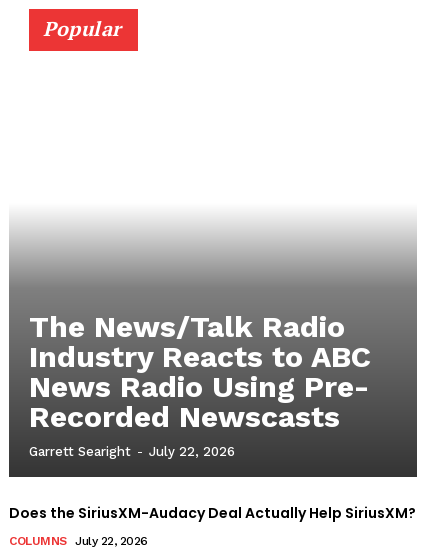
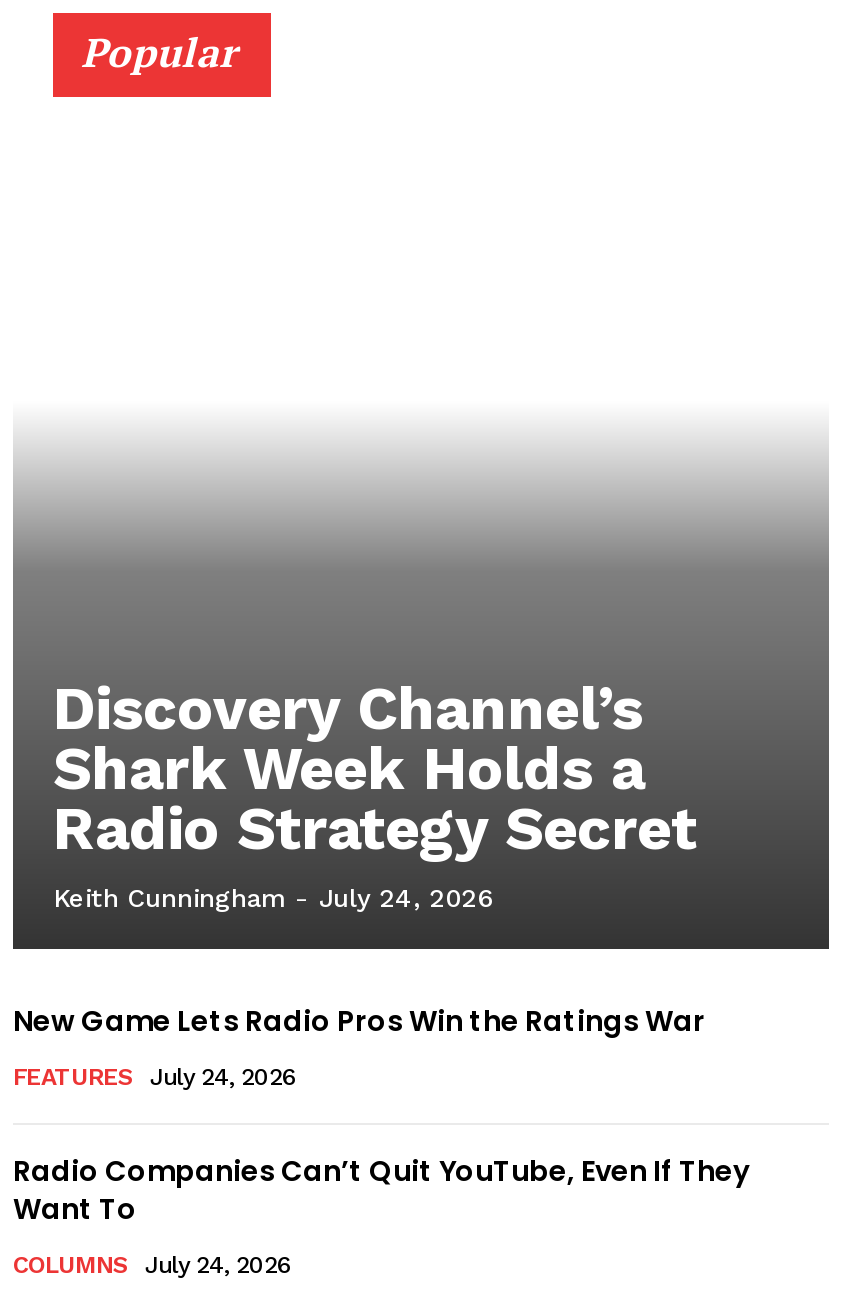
[9,309,416,523] The News/Talk Radio | Industry Reacts to ABC | News Radio Using Pre- | Recorded Newscasts | Garrett Searight - July 22, 2026 | Does the SiriusXM-Audacy Deal Actually Help SiriusXM? -> [13,674,749,1230] Discovery Channel’s | Shark Week Holds a | Radio Strategy Secret | Keith Cunningham - July 24, 2026 | New Game Lets Radio Pros Win the Ratings War | FEATURES | July 24, 2026 | Radio Companies Can’t Quit YouTube, Even If They | Want To
[9,534,147,548] COLUMNS July 22, 2026 -> [13,1252,292,1280] COLUMNS July 24, 2026

